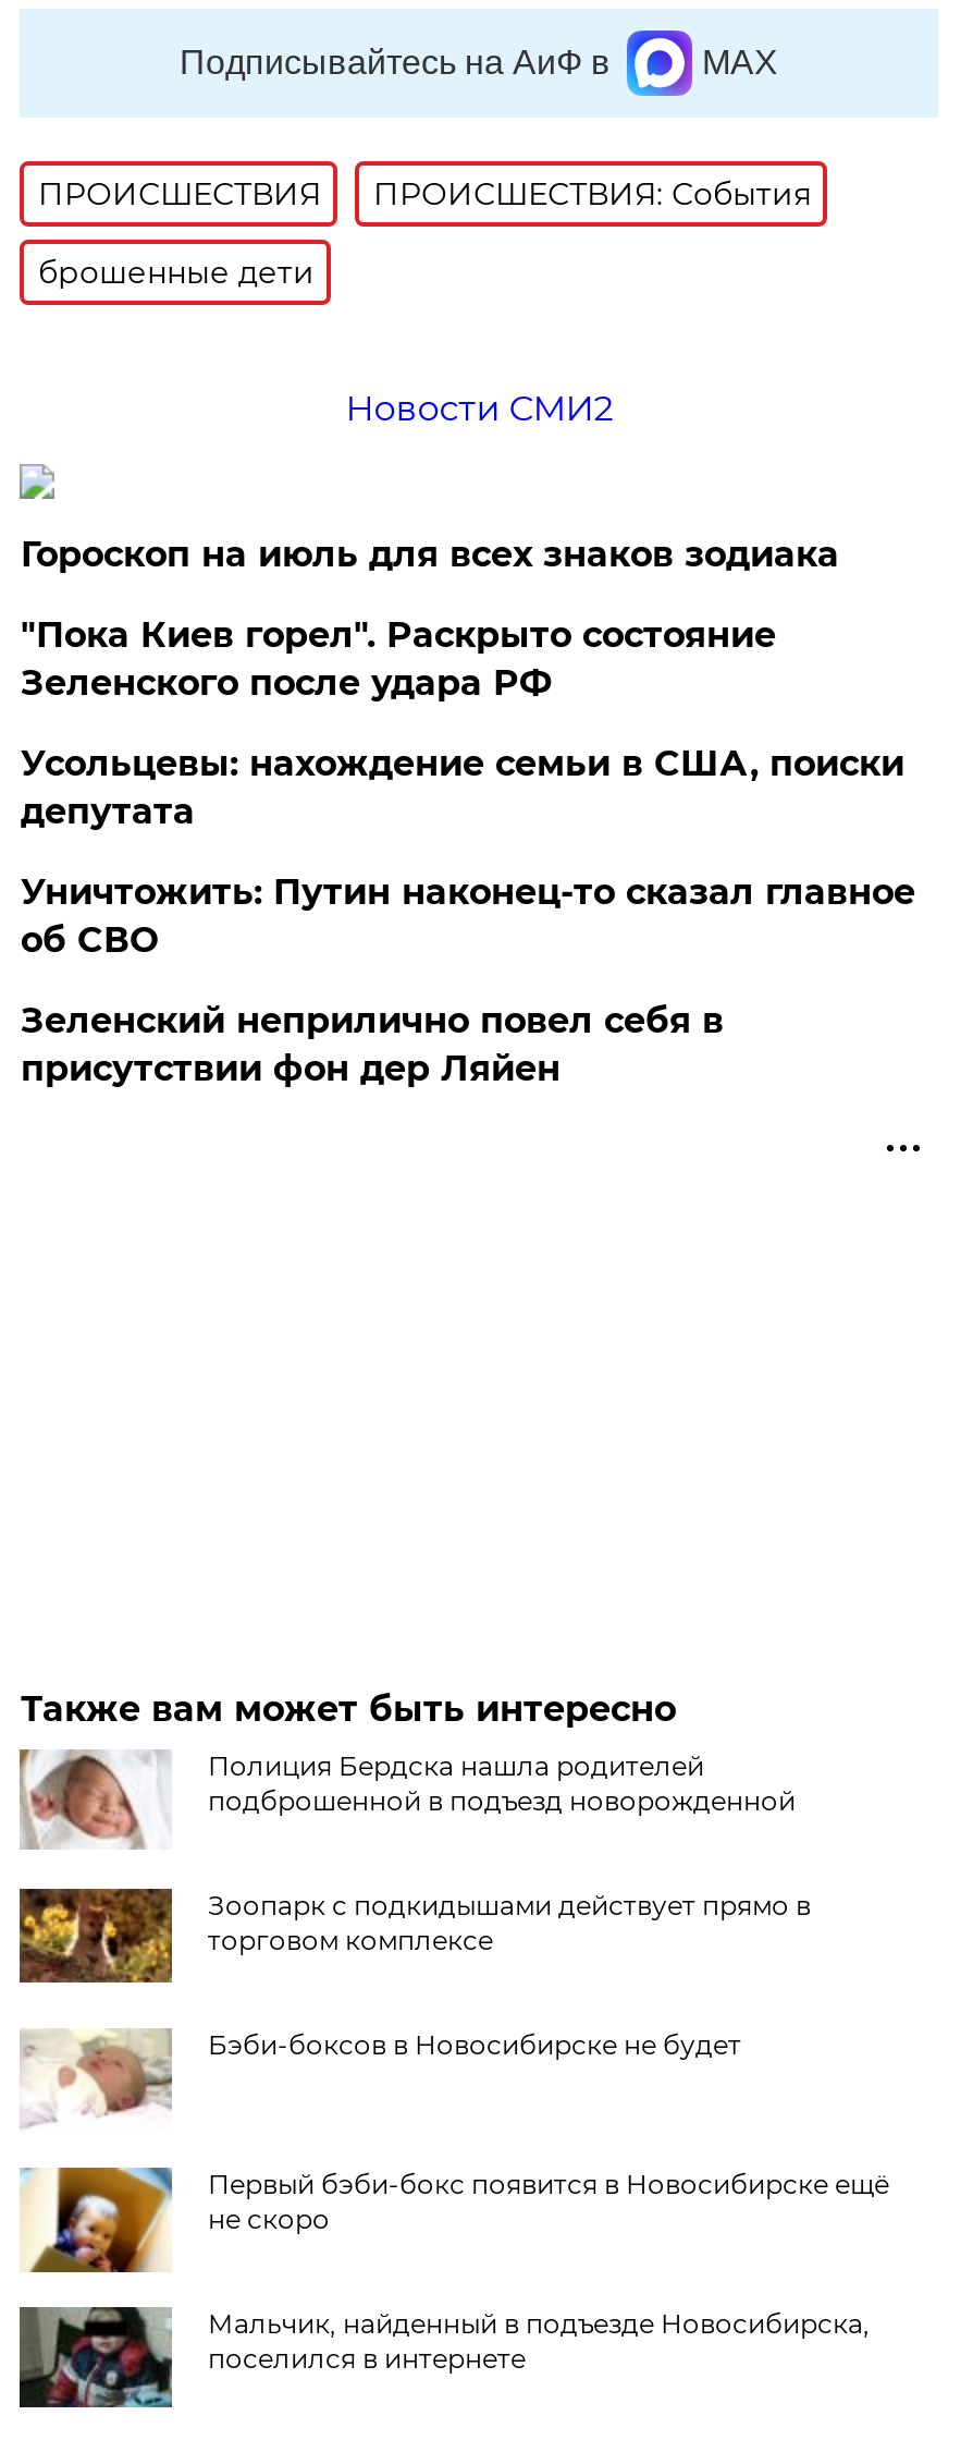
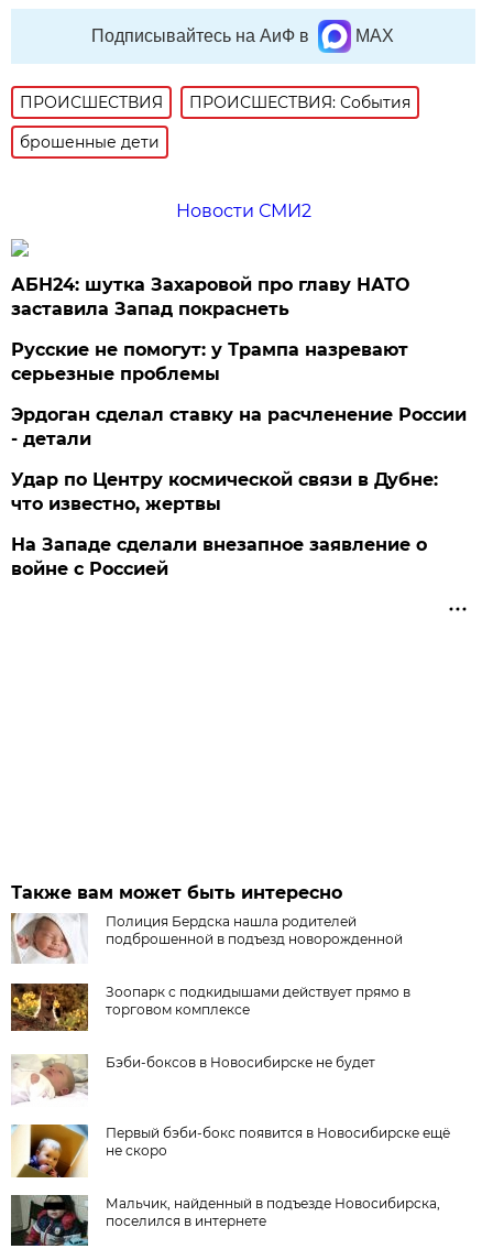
[20,534,839,575] Гороскоп на июль для всех знаков зодиака -> [11,274,410,319] АБН24: шутка Захаровой про главу НАТО | заставила Запад покраснеть
[20,614,776,703] "Пока Киев горел". Раскрыто состояние | Зеленского после удара РФ -> [11,339,409,384] Русские не помогут: у Трампа назревают | серьезные проблемы
[20,743,904,832] Усольцевы: нахождение семьи в США, поиски | депутата -> [11,404,467,449] Эрдоган сделал ставку на расчленение России | - детали
[20,871,915,961] Уничтожить: Путин наконец-то сказал главное | об СВО -> [11,469,438,514] Удар по Центру космической связи в Дубне: | что известно, жертвы
[20,1000,724,1089] Зеленский неприлично повел cебя в | присутствии фон дер Ляйен -> [11,534,427,579] На Западе сделали внезапное заявление о | войне с Россией

